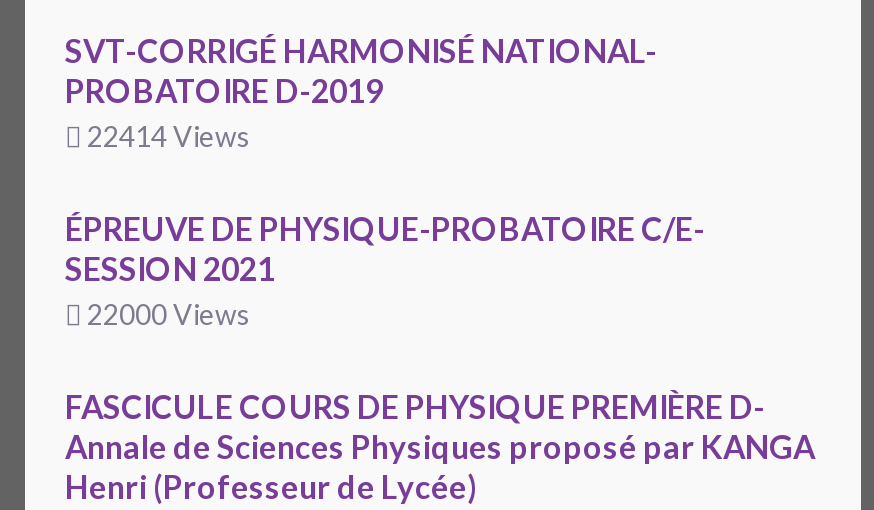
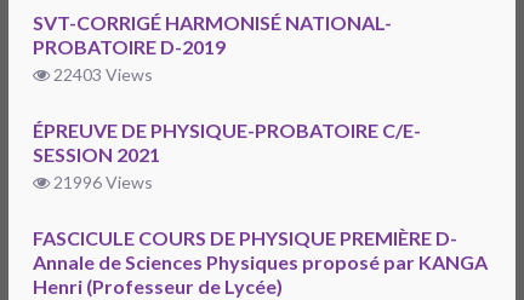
[81,119,251,153] 22414 Views -> [50,64,153,84] 22403 Views
[81,297,251,331] 22000 Views -> [50,171,153,192] 21996 Views

